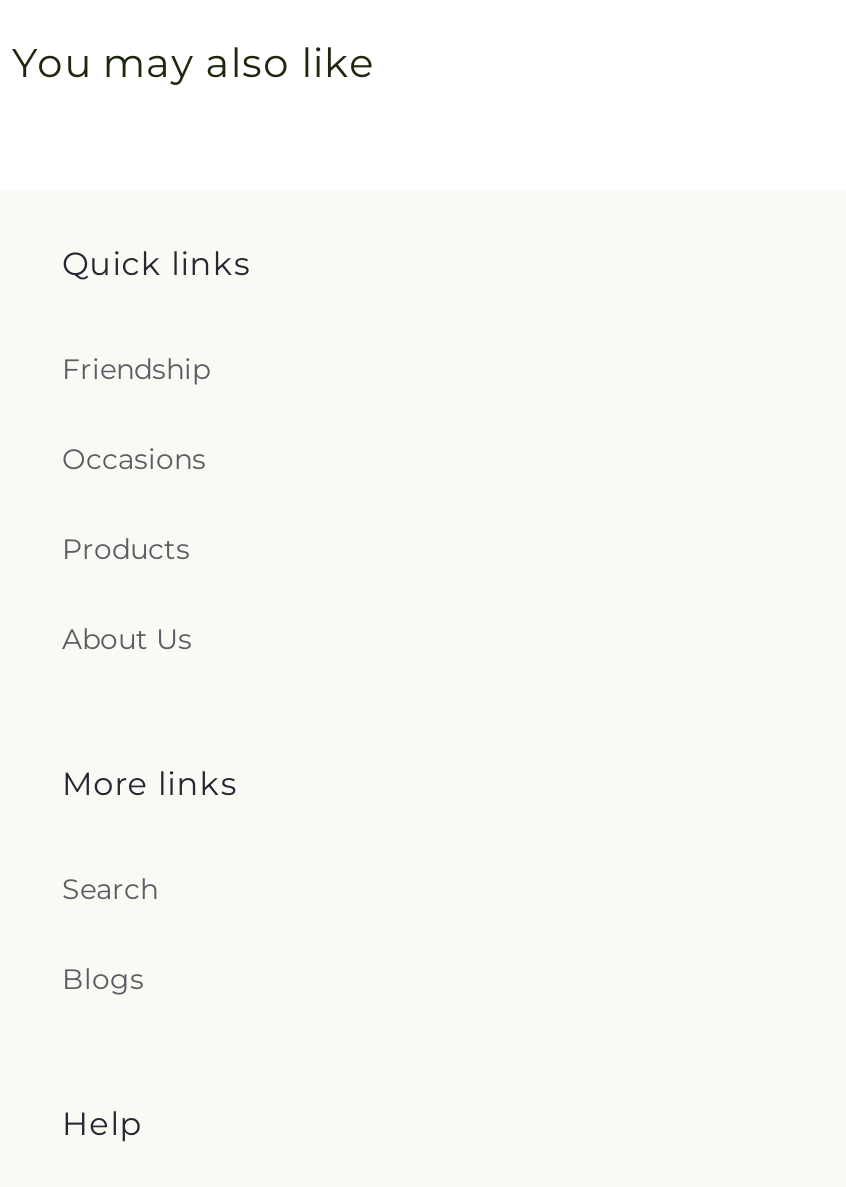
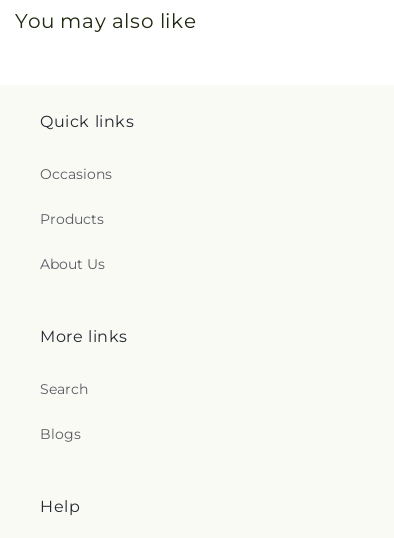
[62,351,210,387] Friendship -> none

